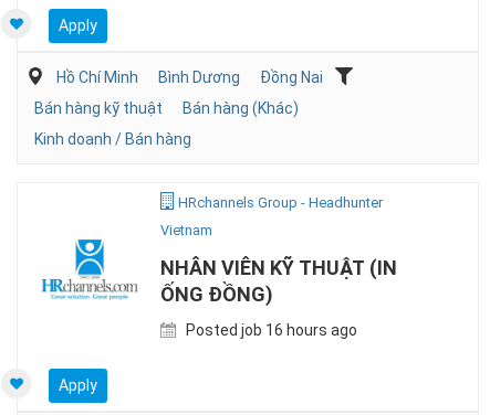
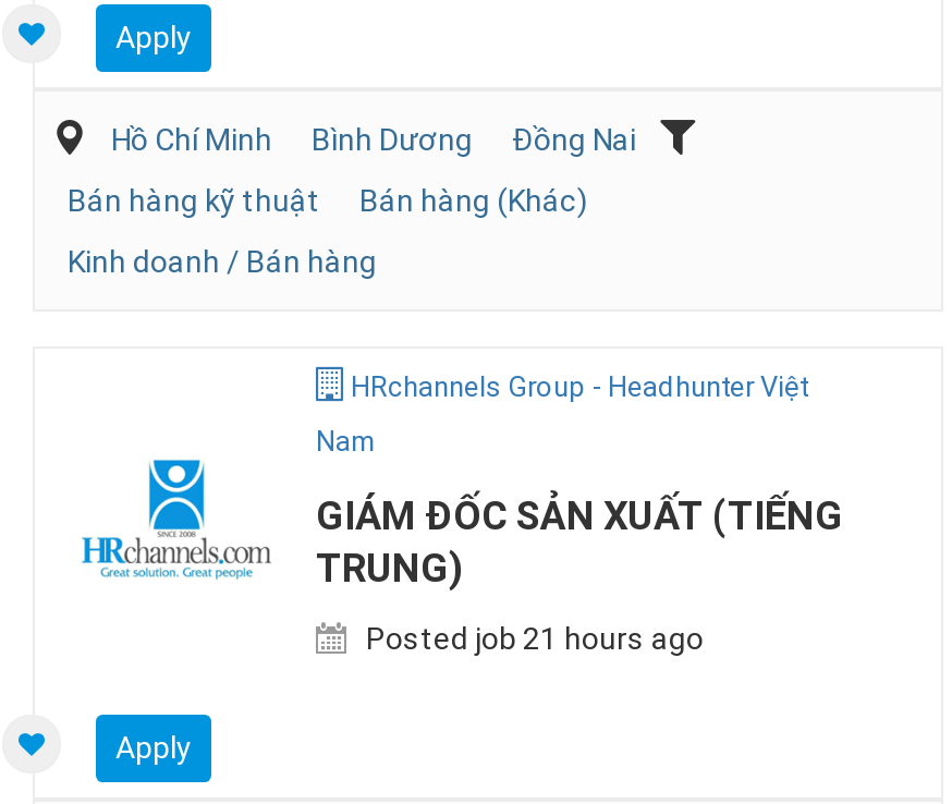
[175,194,383,211] HRchannels Group - Headhunter -> [344,370,808,403] HRchannels Group - Headhunter Việt
[160,222,212,238] Vietnam -> [316,425,375,458] Nam
[160,256,397,306] NHÂN VIÊN KỸ THUẬT (IN | ỐNG ĐỒNG) -> [316,492,843,590] GIÁM ĐỐC SẢN XUẤT (TIẾNG | TRUNG)
[183,321,357,339] Posted job 16 hours ago -> [359,621,704,656] Posted job 21 hours ago

